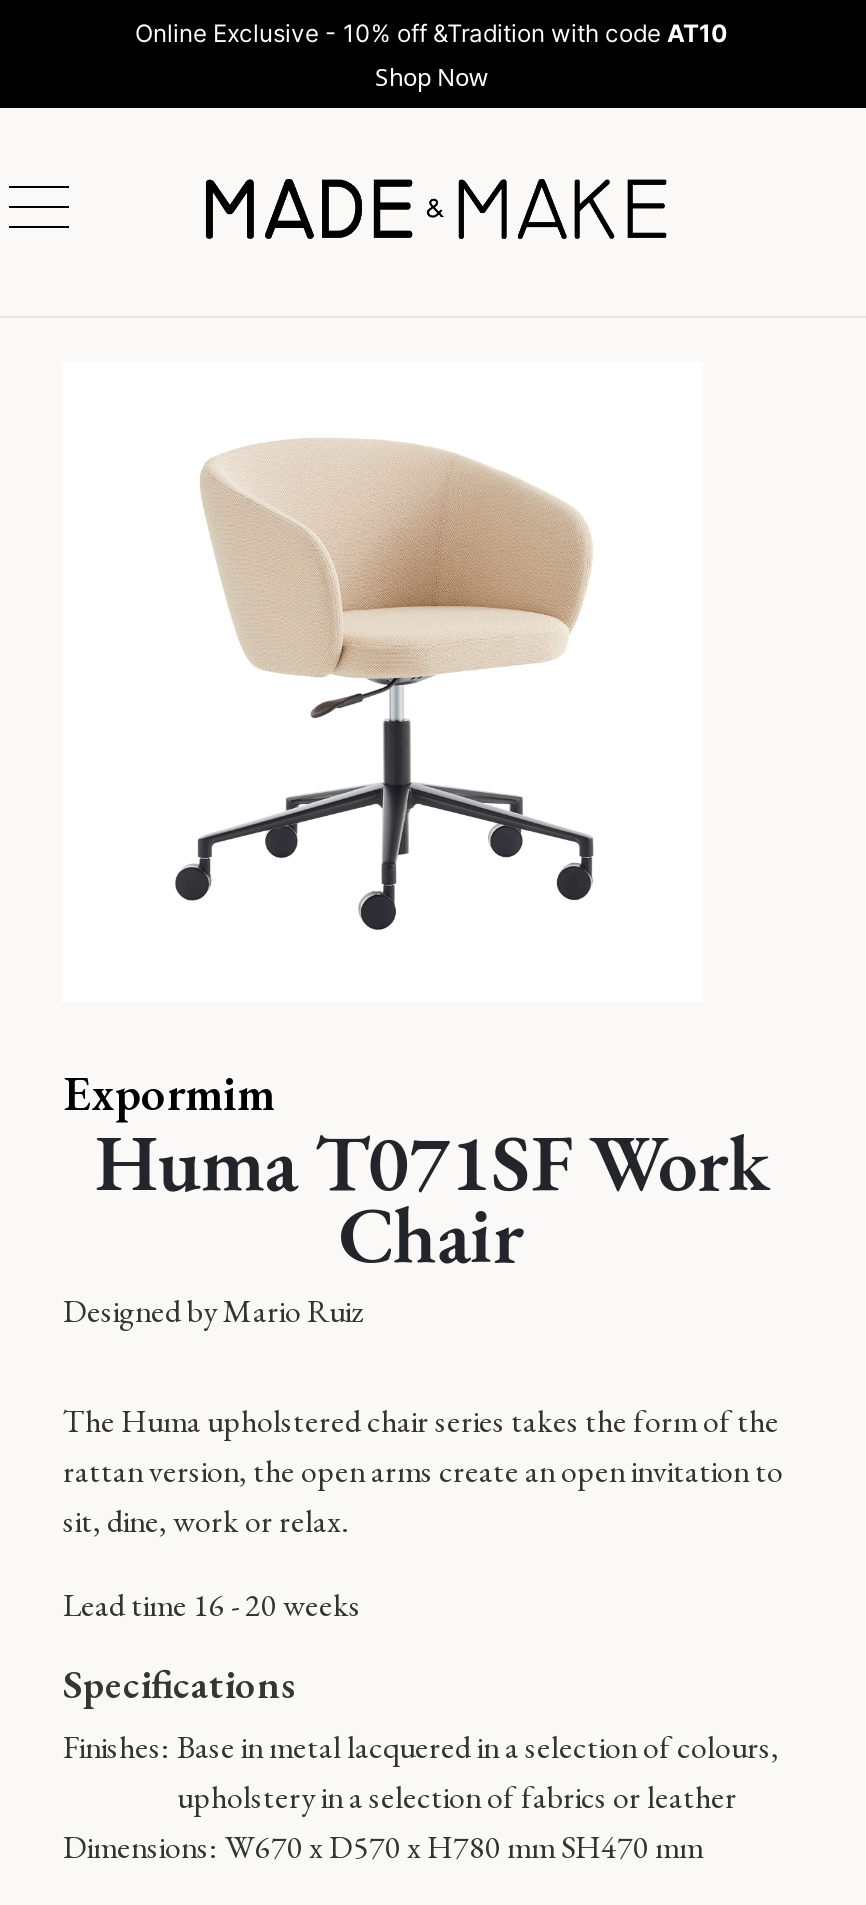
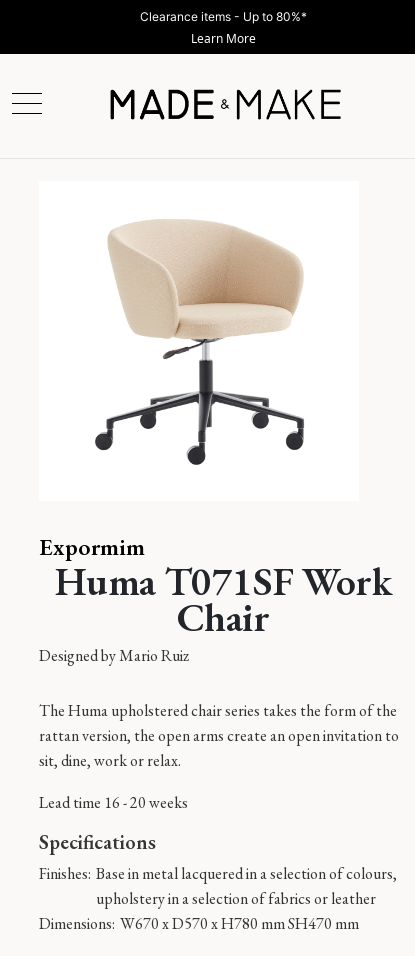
[135,18,727,94] Online Exclusive - 10% off &Tradition with code AT10 | Shop Now -> [139,9,306,47] Clearance items - Up to 80%* | Learn More

